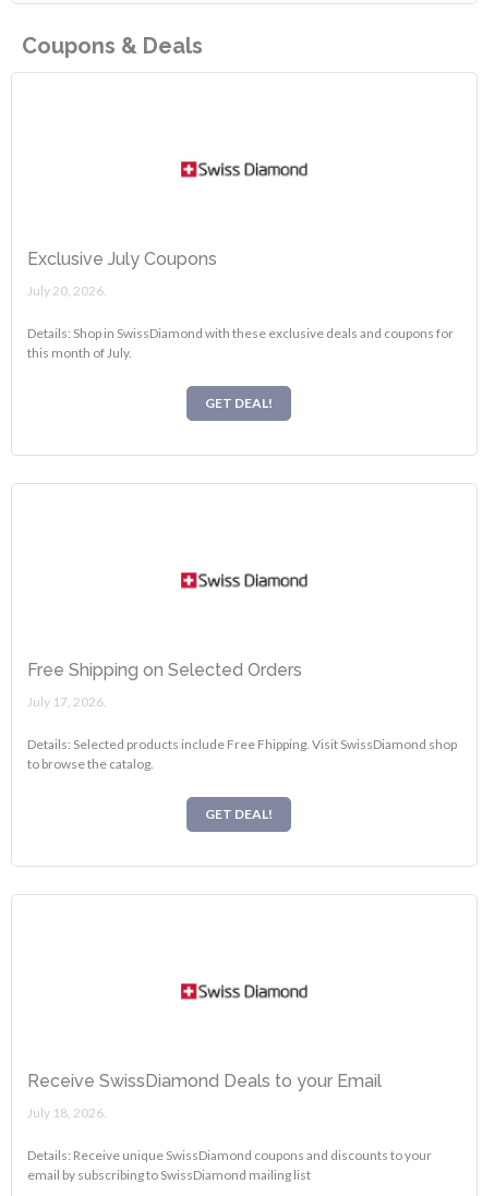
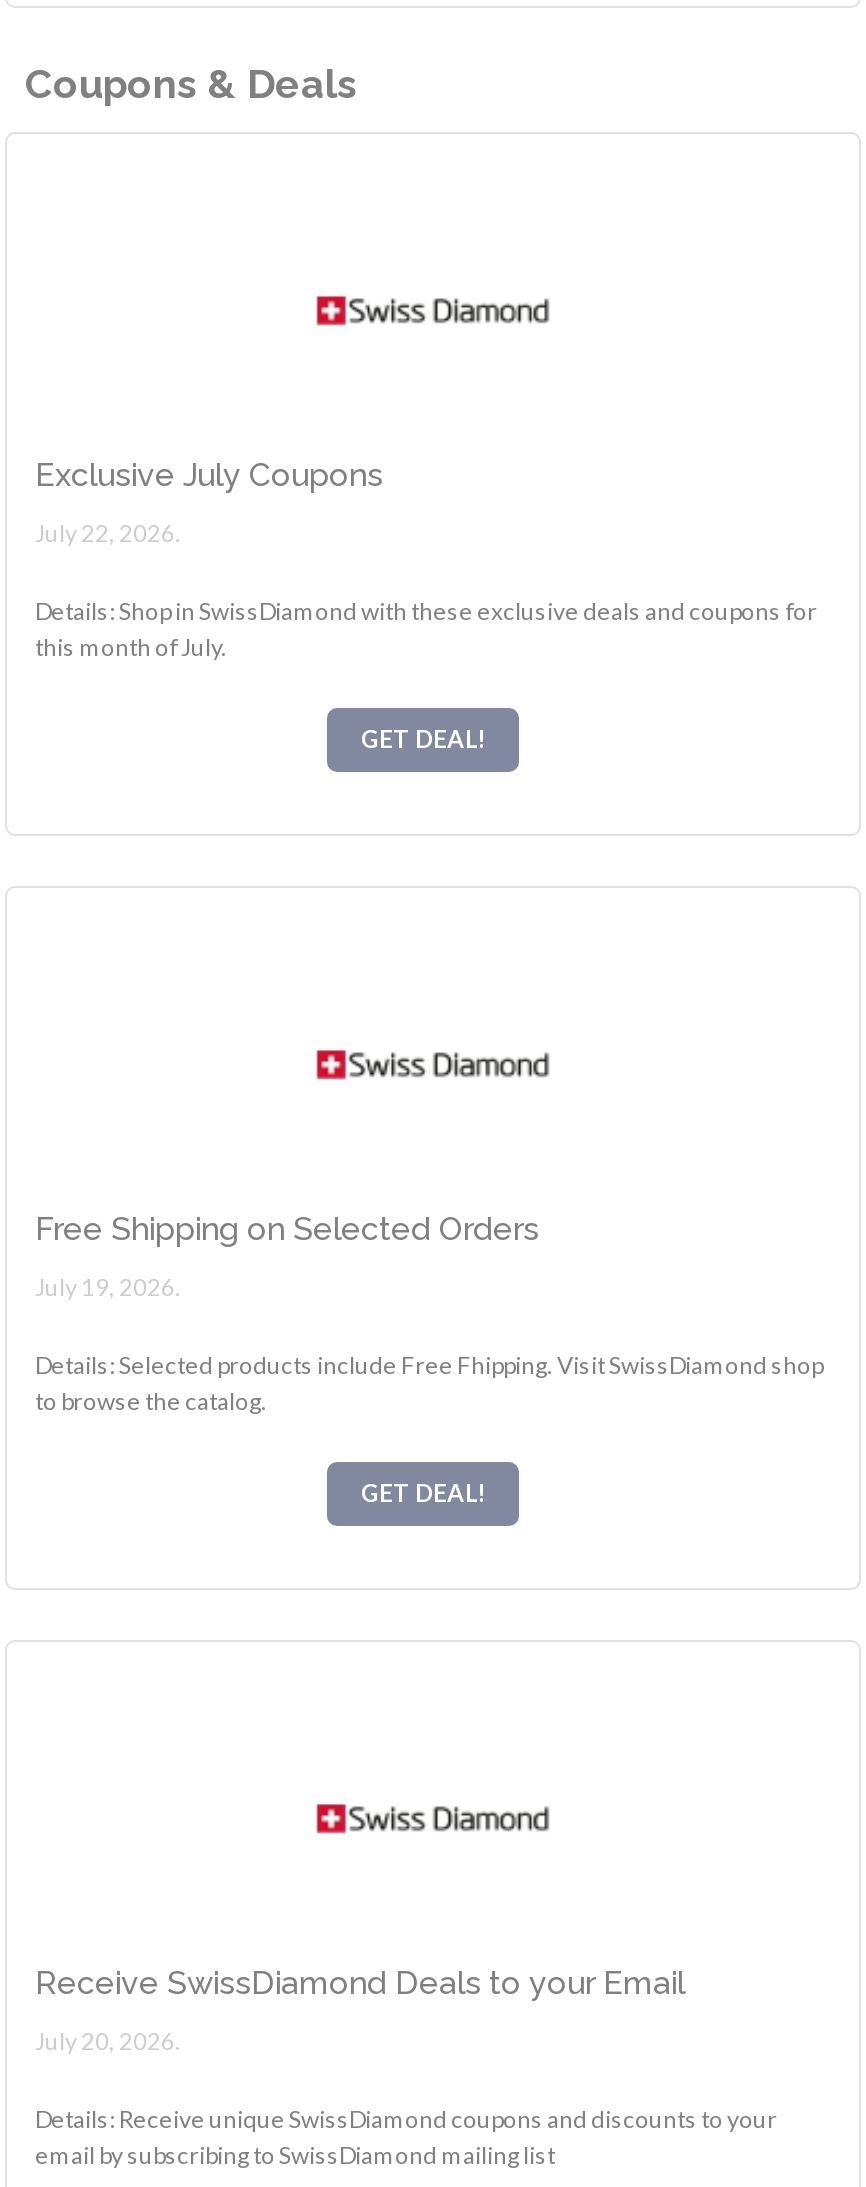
[27,282,107,299] July 20, 2026. -> [35,518,181,548] July 22, 2026.
[27,693,107,710] July 17, 2026. -> [35,1272,181,1302] July 19, 2026.
[27,1104,107,1120] July 18, 2026. -> [35,2025,181,2055] July 20, 2026.

